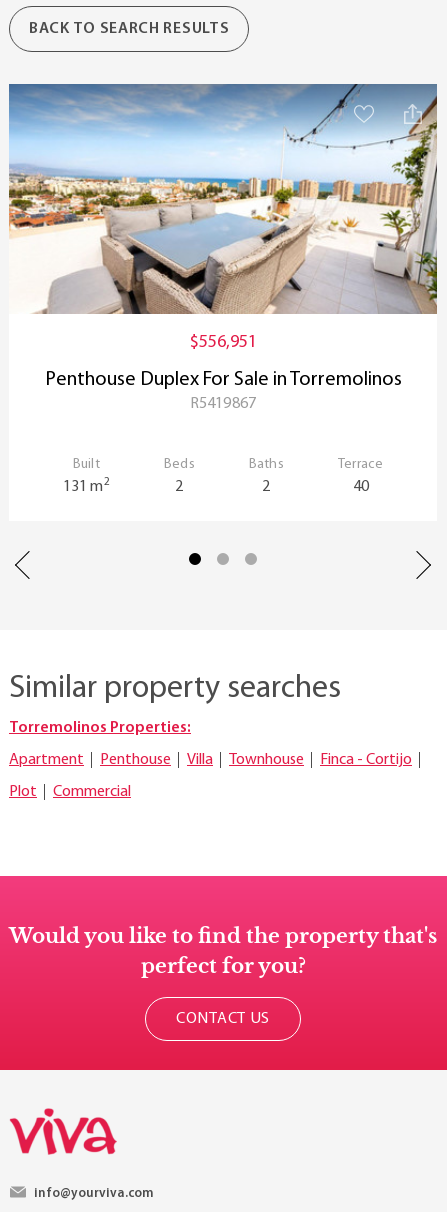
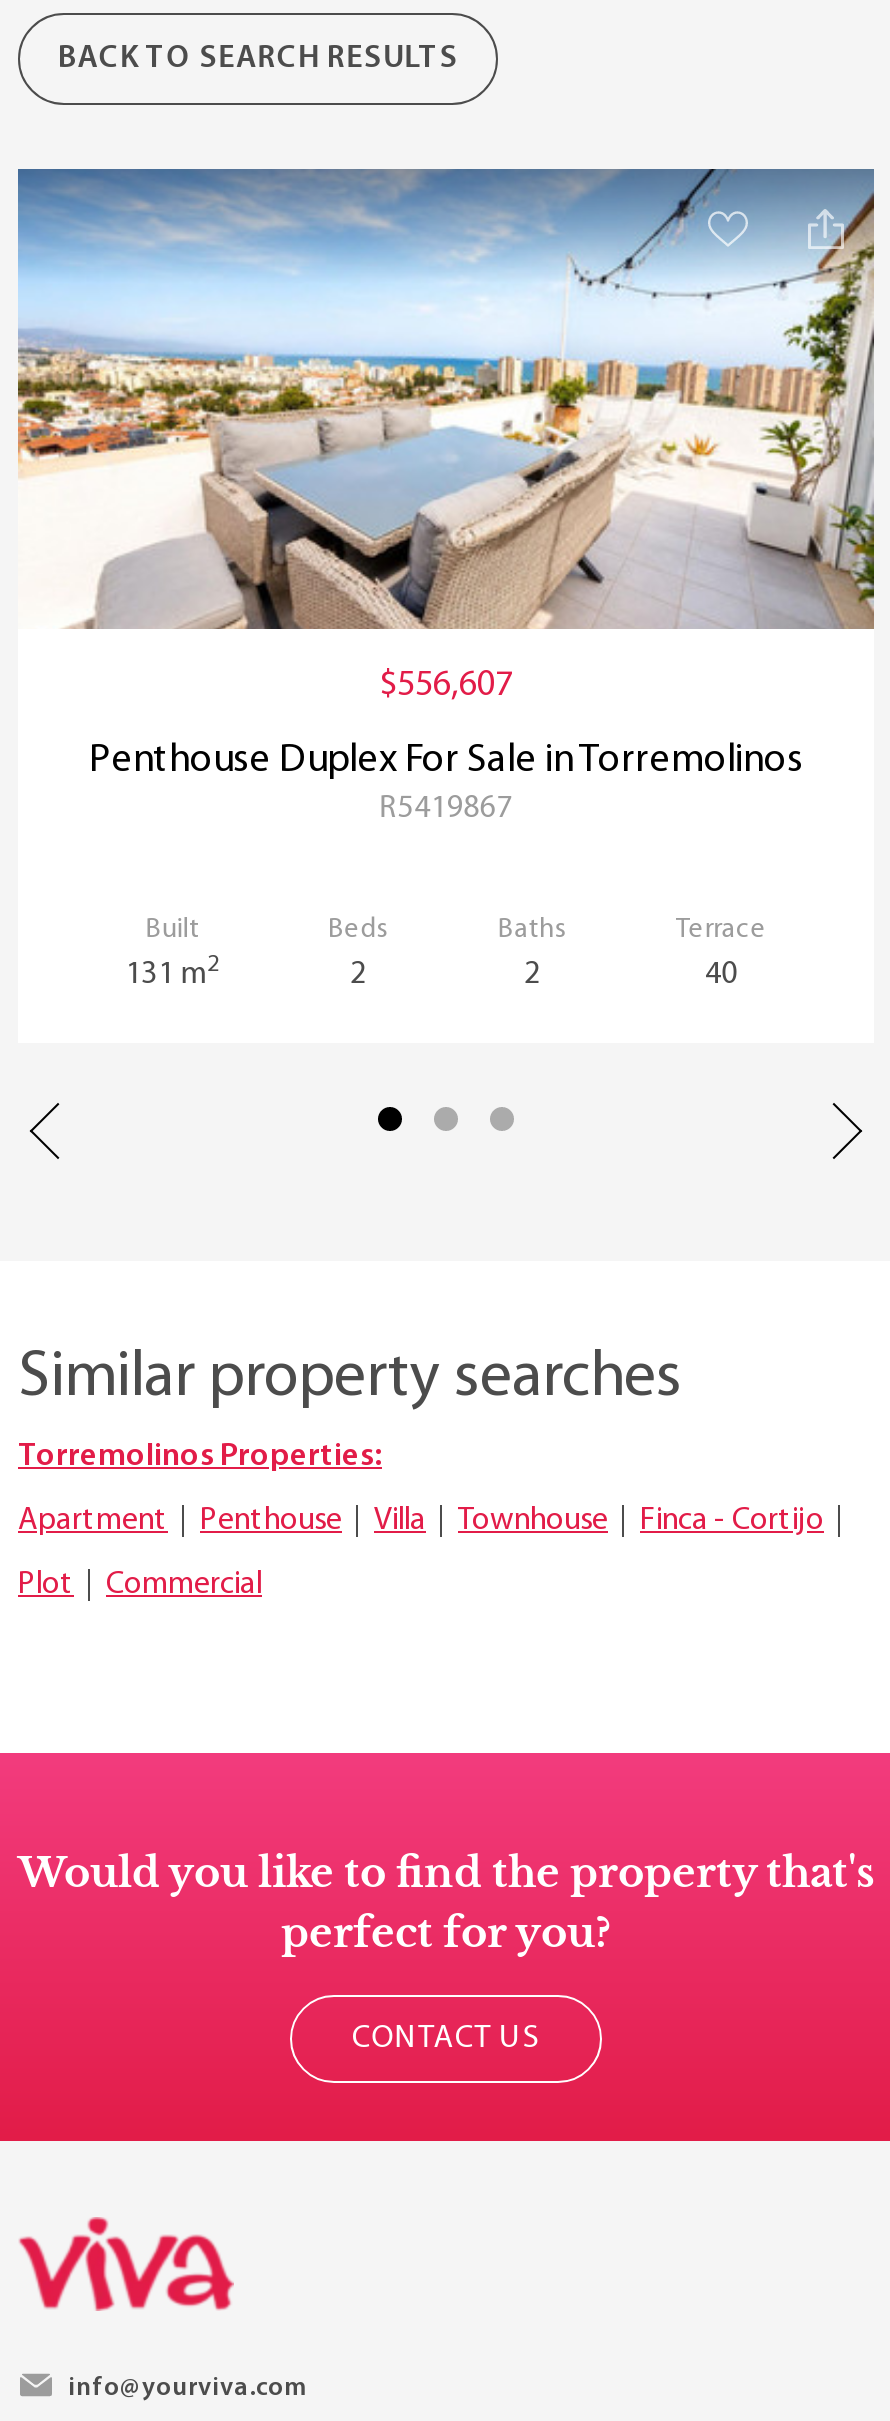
[189,333,256,352] $556,951 -> [379,668,513,706] $556,607

